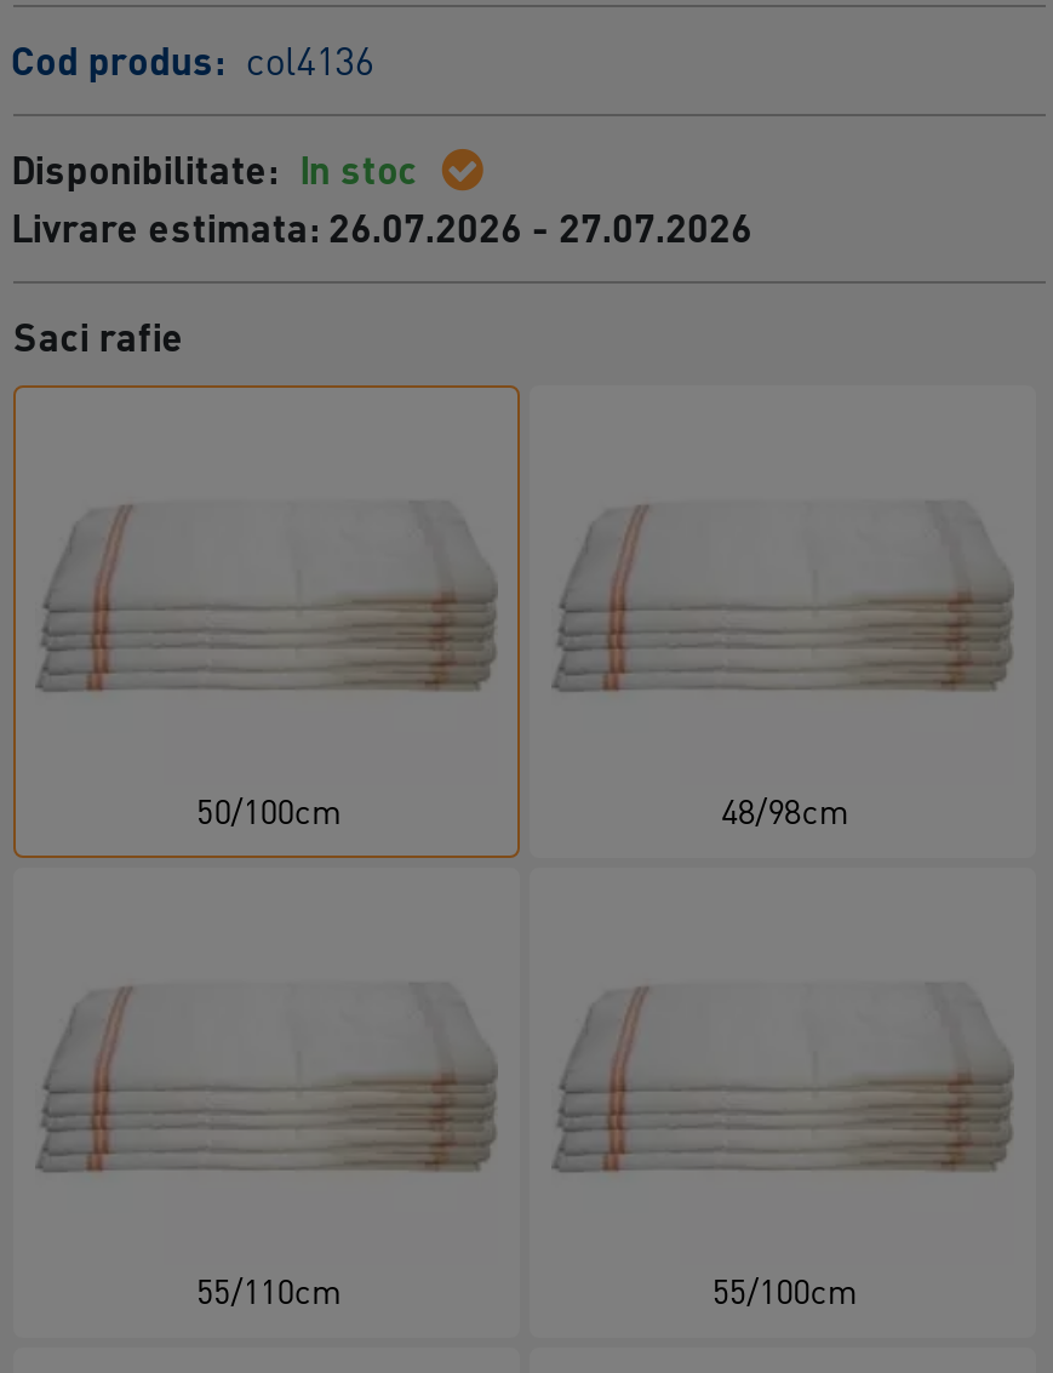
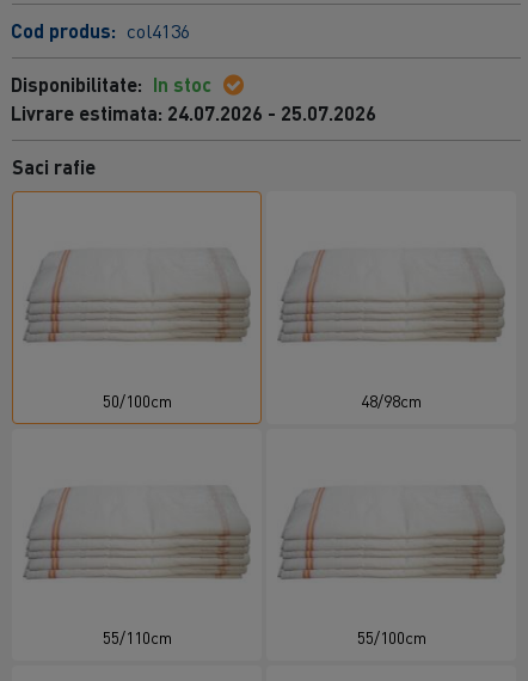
[10,204,752,250] Livrare estimata: 26.07.2026 - 27.07.2026 -> [11,102,376,124] Livrare estimata: 24.07.2026 - 25.07.2026

